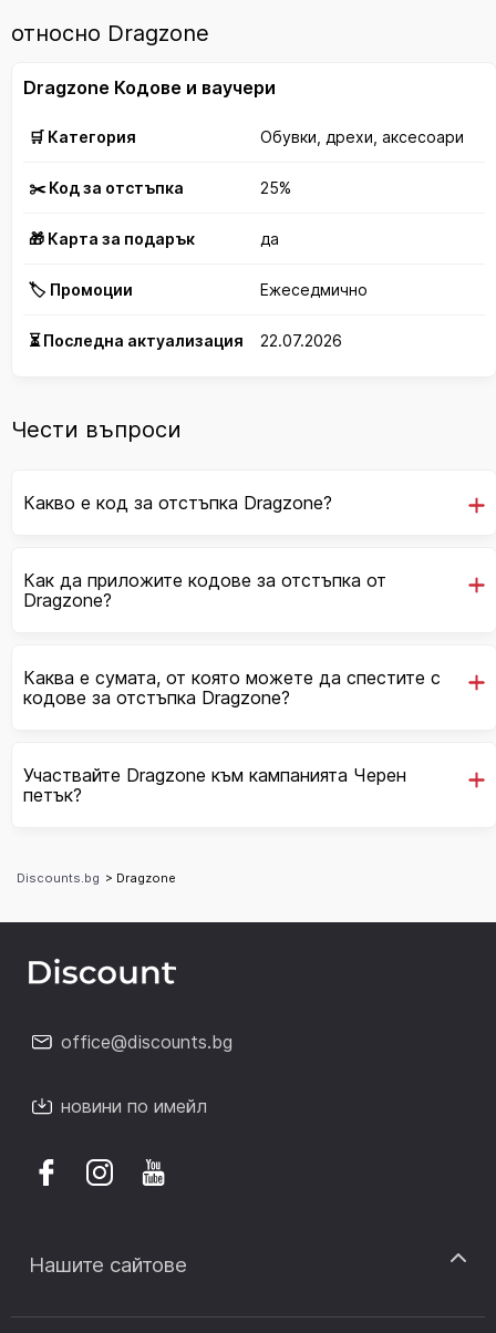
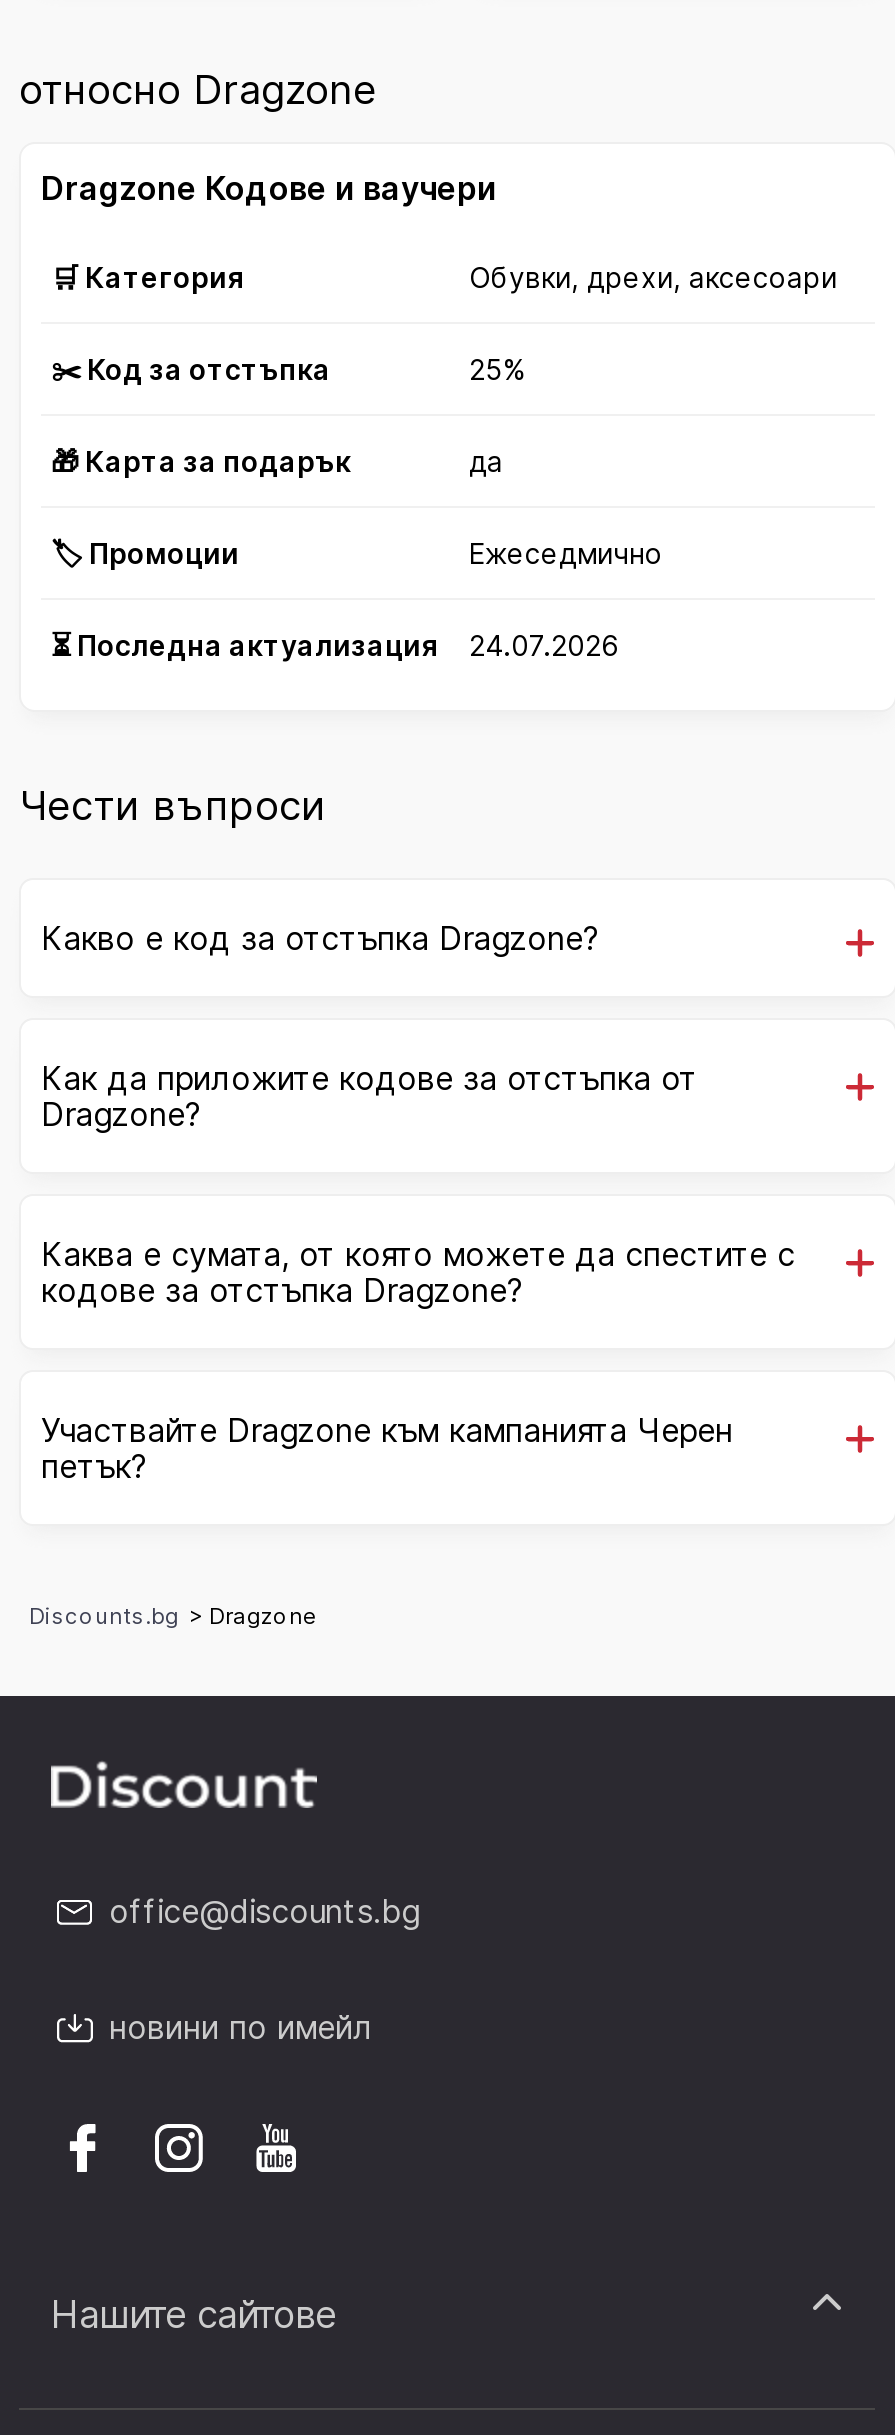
[260,331,342,350] 22.07.2026 -> [469,628,619,662] 24.07.2026

